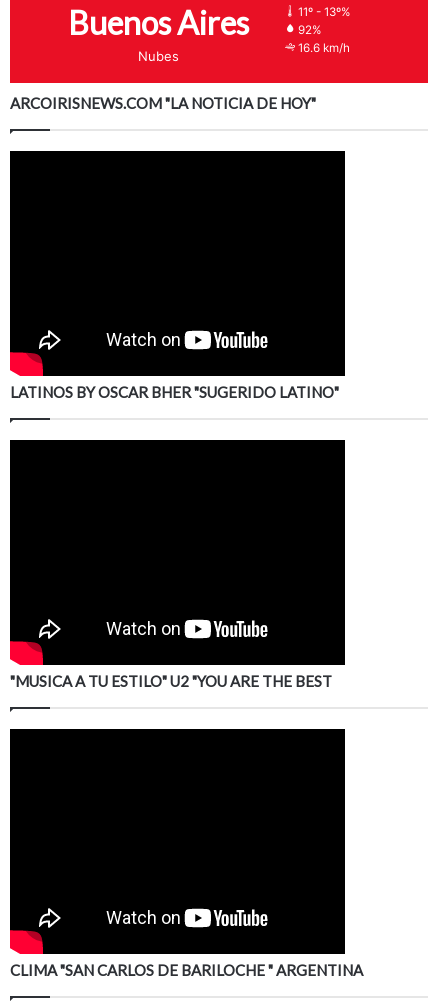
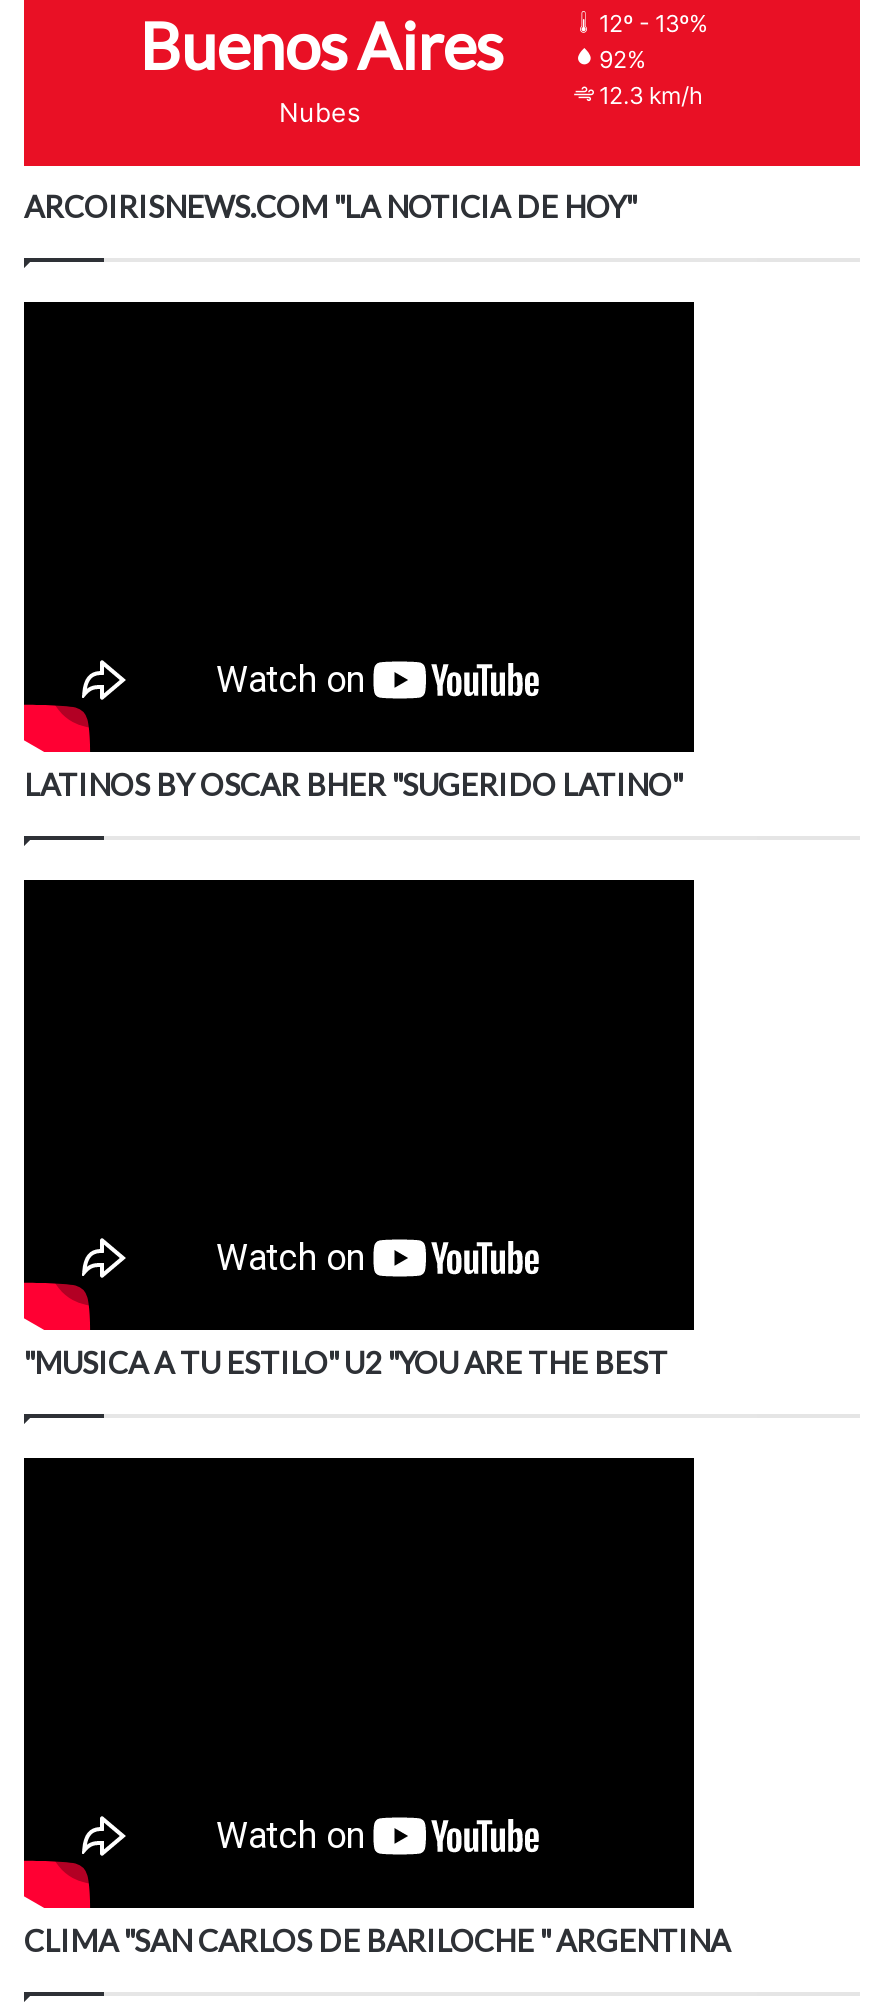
[297,5,350,19] 11º - 13º% -> [599,11,709,39] 12º - 13º%
[297,41,349,55] 16.6 km/h -> [599,83,703,111] 12.3 km/h

